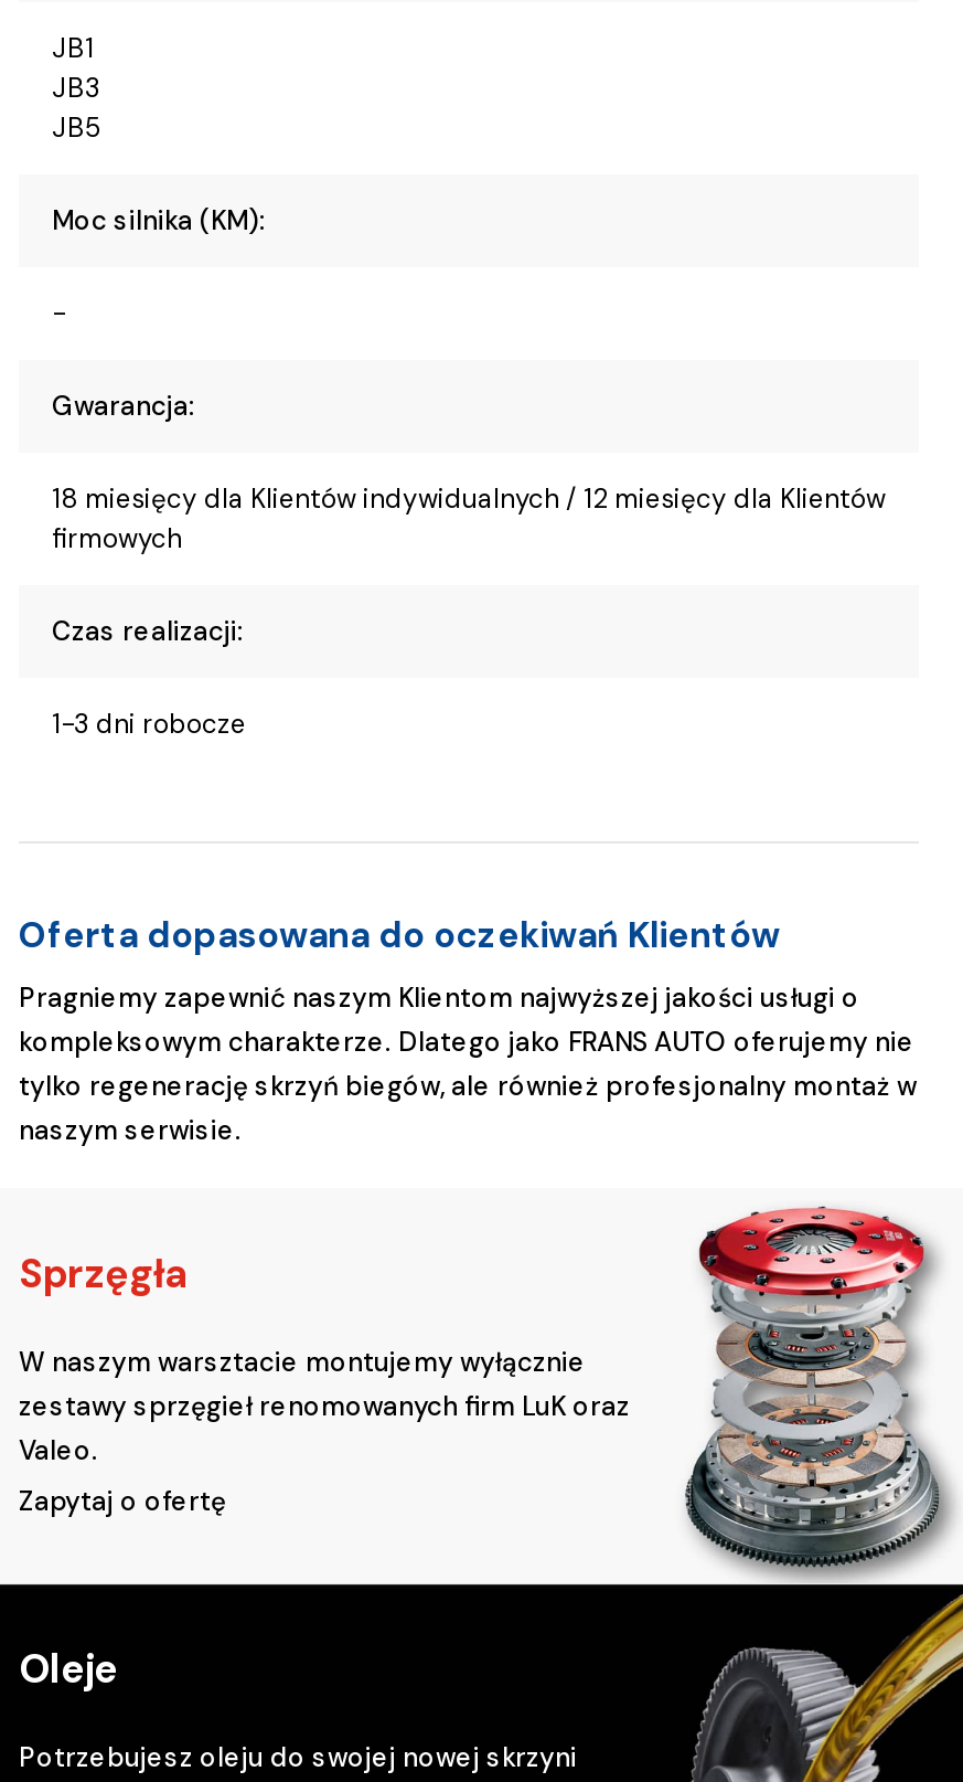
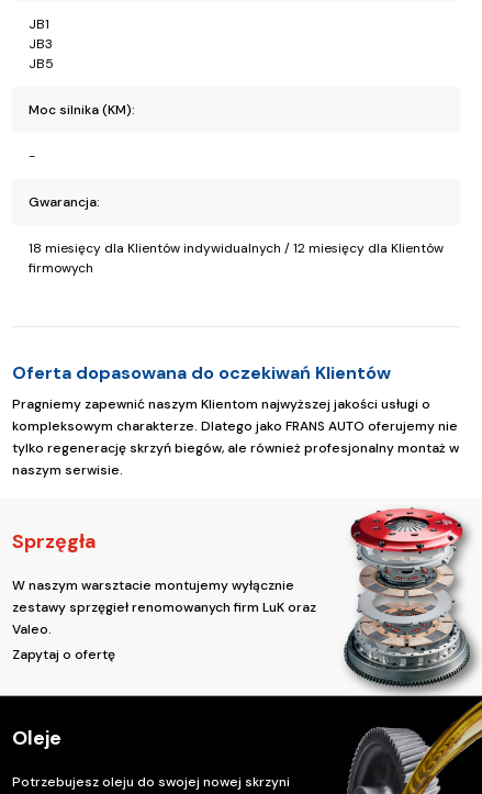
[52,614,246,742] Czas realizacji: | 1-3 dni robocze -> none

